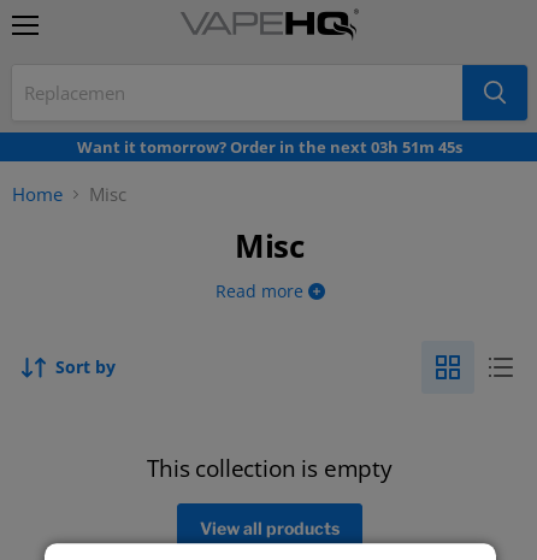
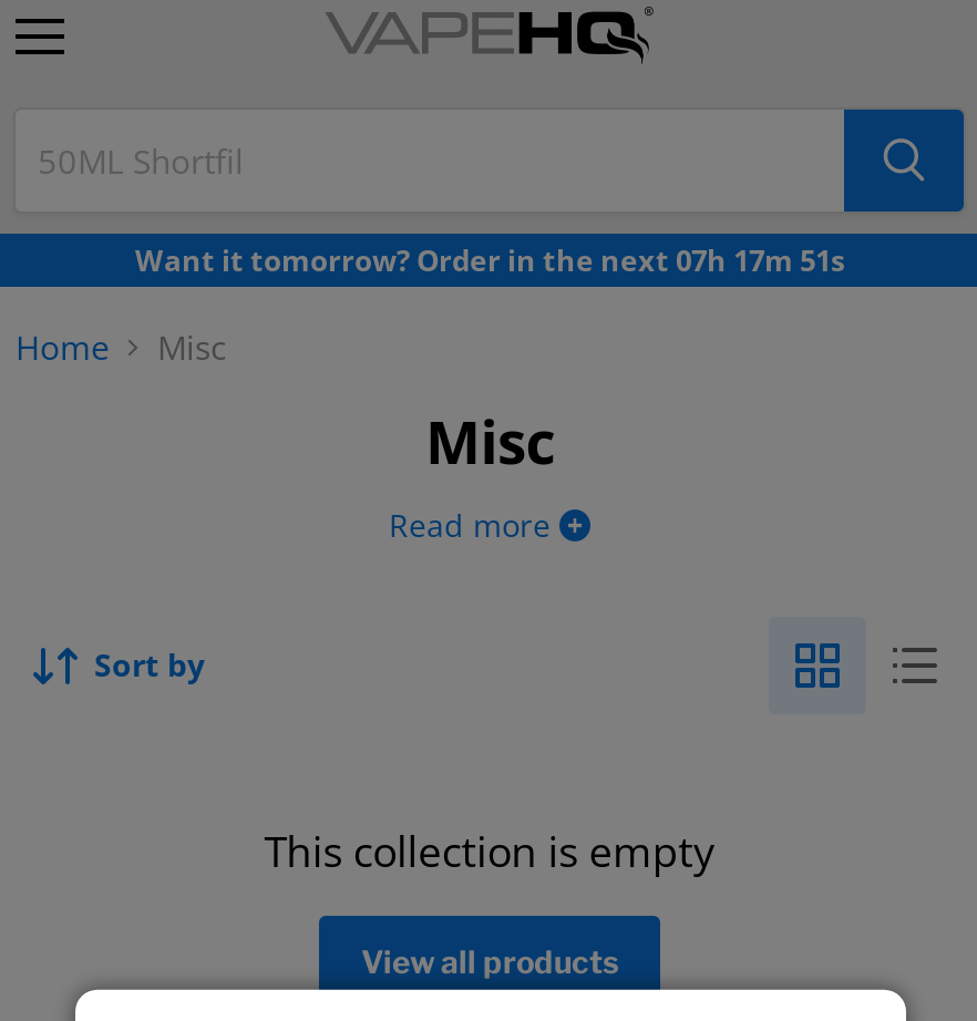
[77,136,462,158] Want it tomorrow? Order in the next 03h 51m 45s -> [135,240,844,280] Want it tomorrow? Order in the next 07h 17m 51s

